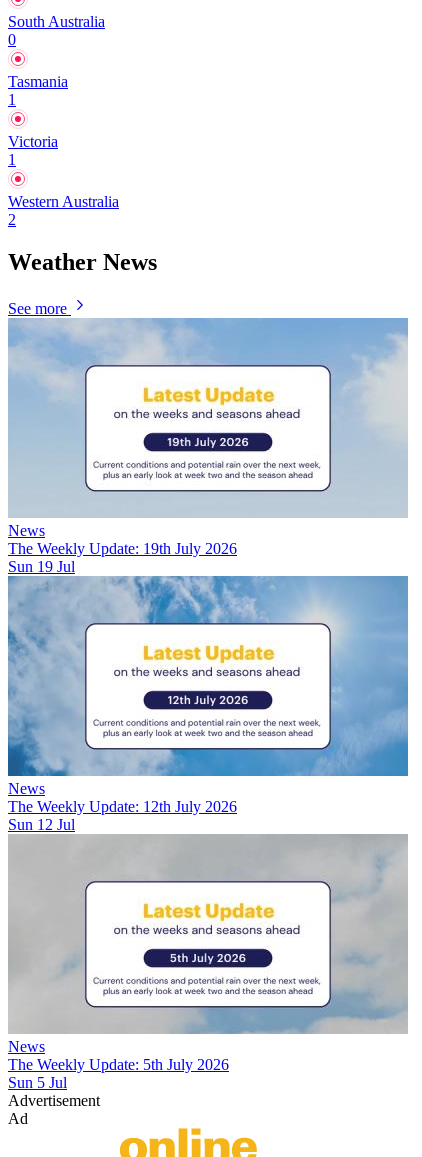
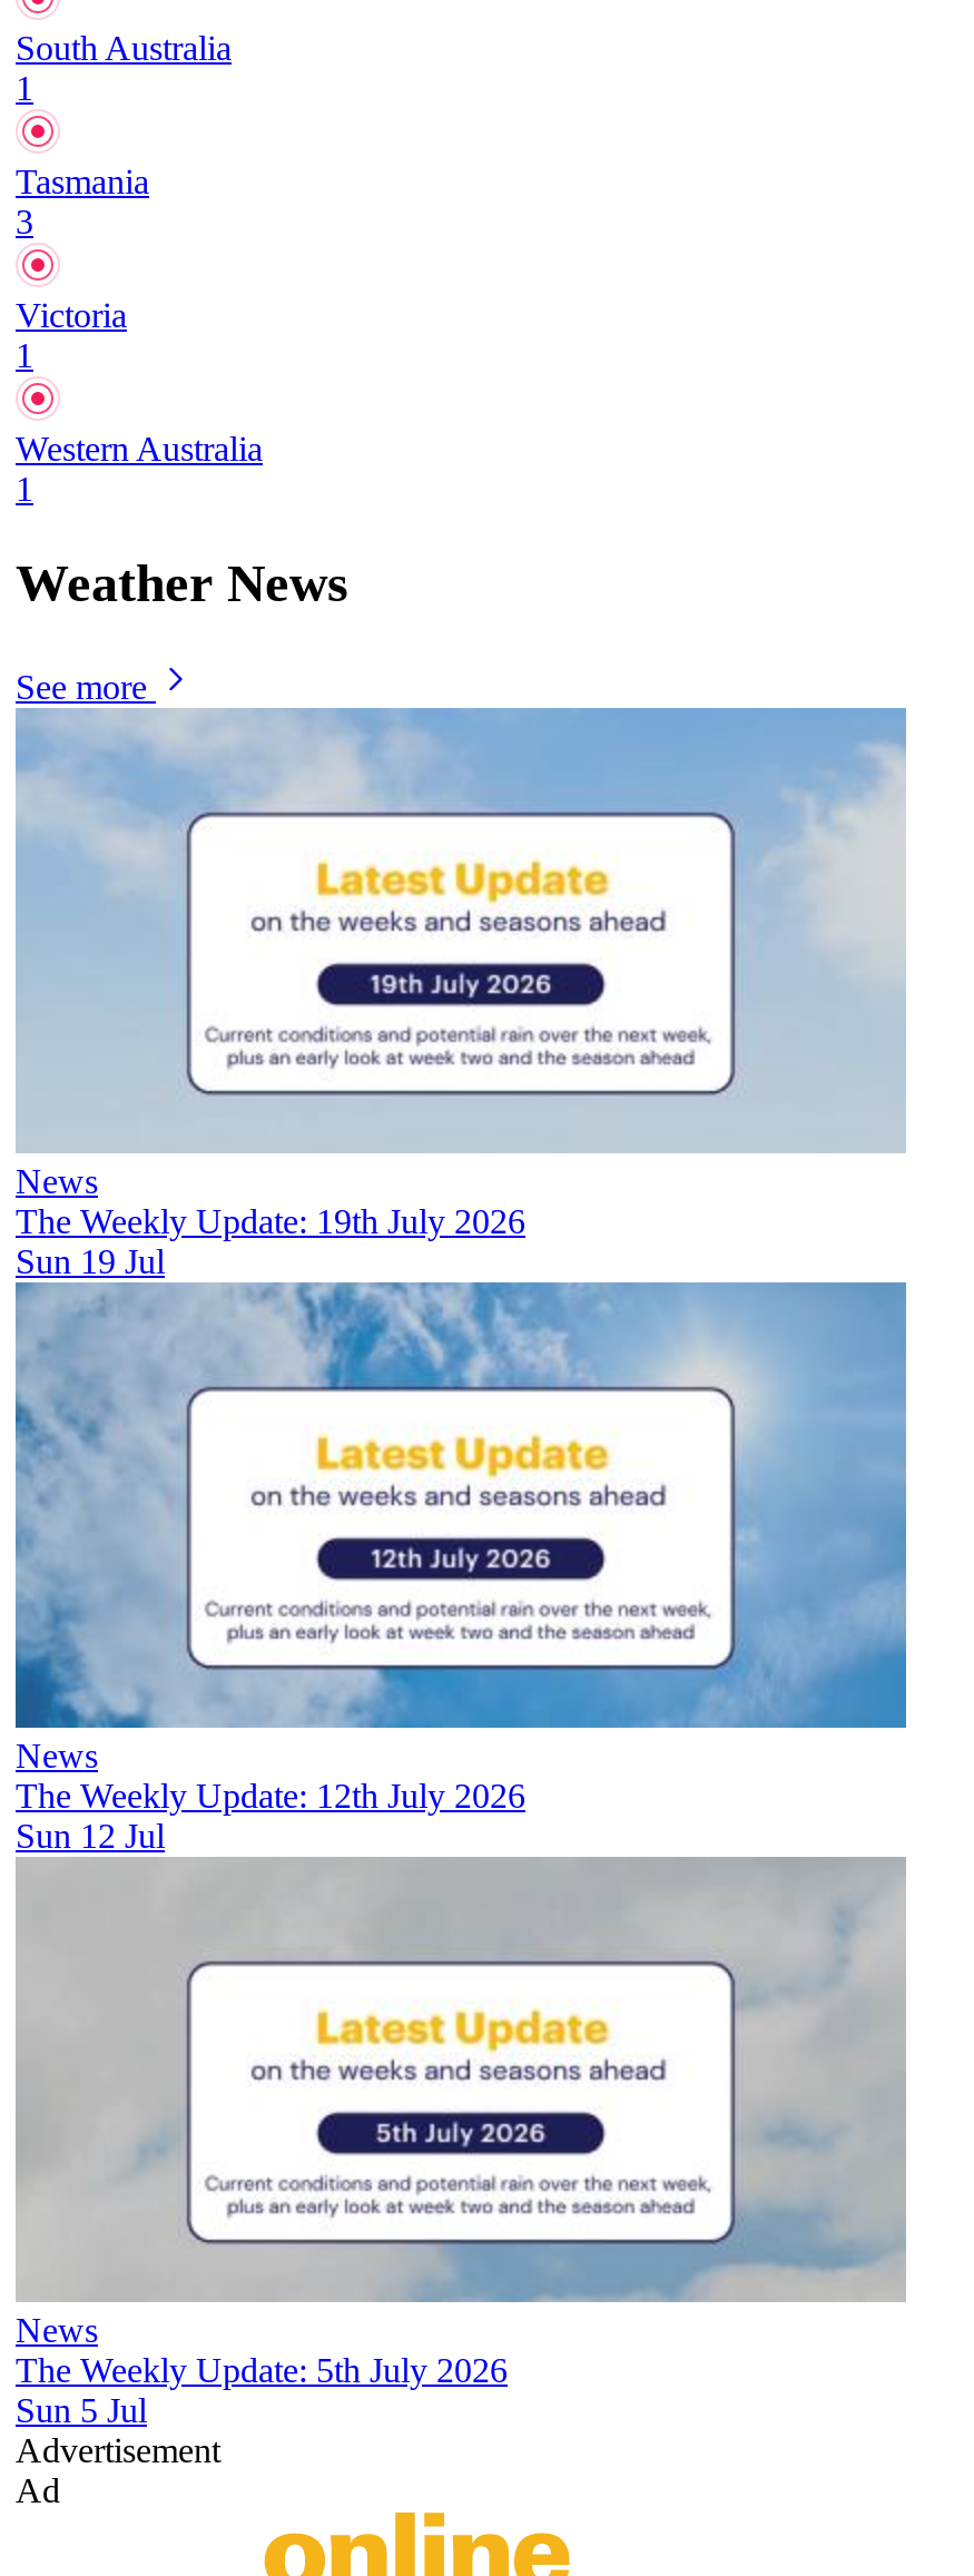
[8,31,16,48] 0 -> [16,69,33,107] 1
[8,91,16,108] 1 -> [16,203,33,241] 3
[8,211,16,228] 2 -> [16,470,33,508] 1

